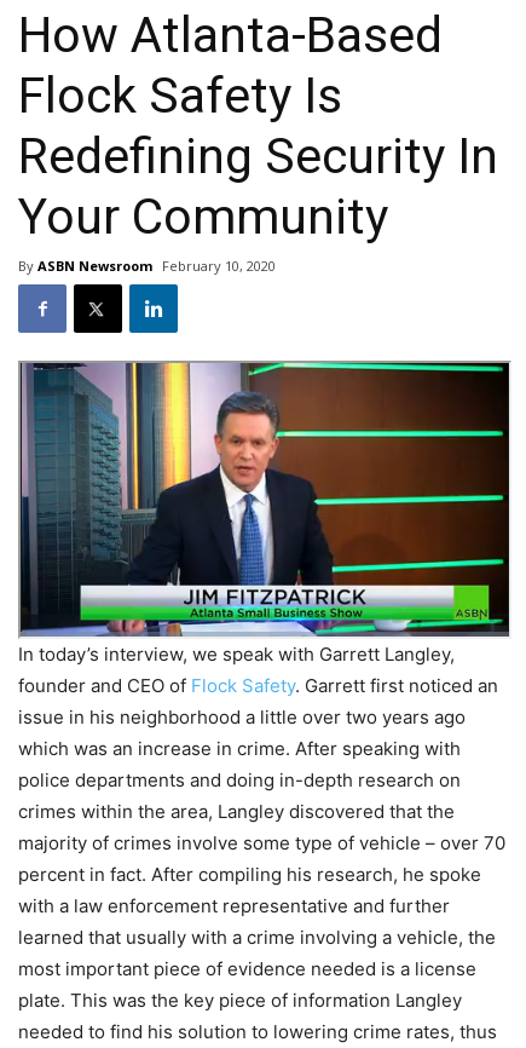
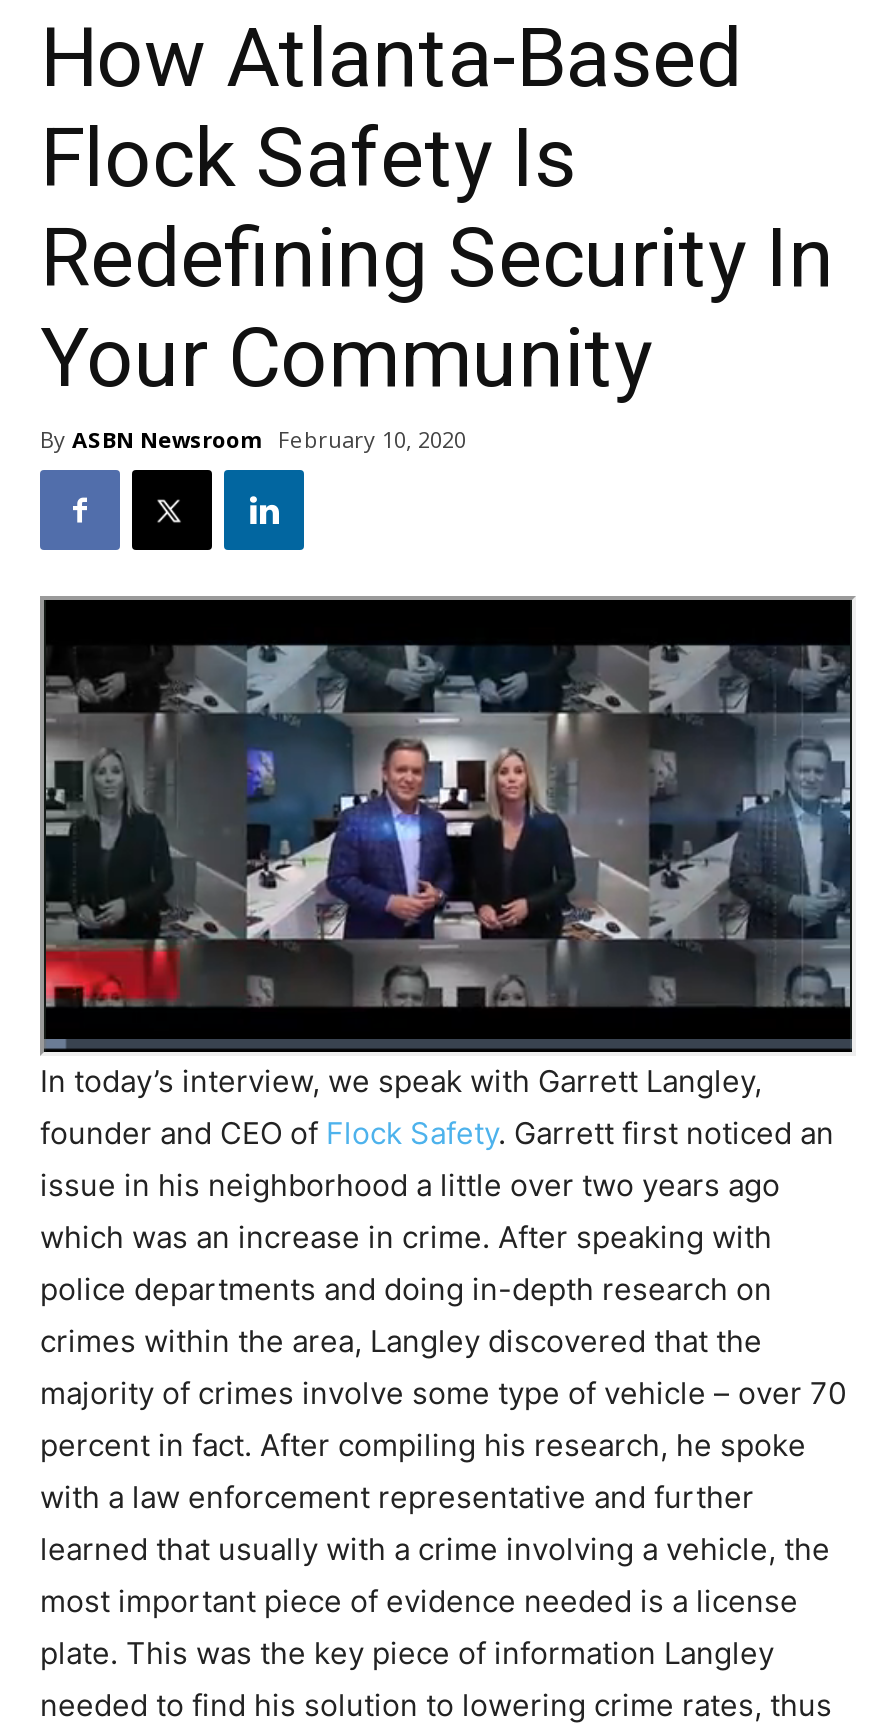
[21,362,509,638] [image] -> [44,598,852,1054] [image]

